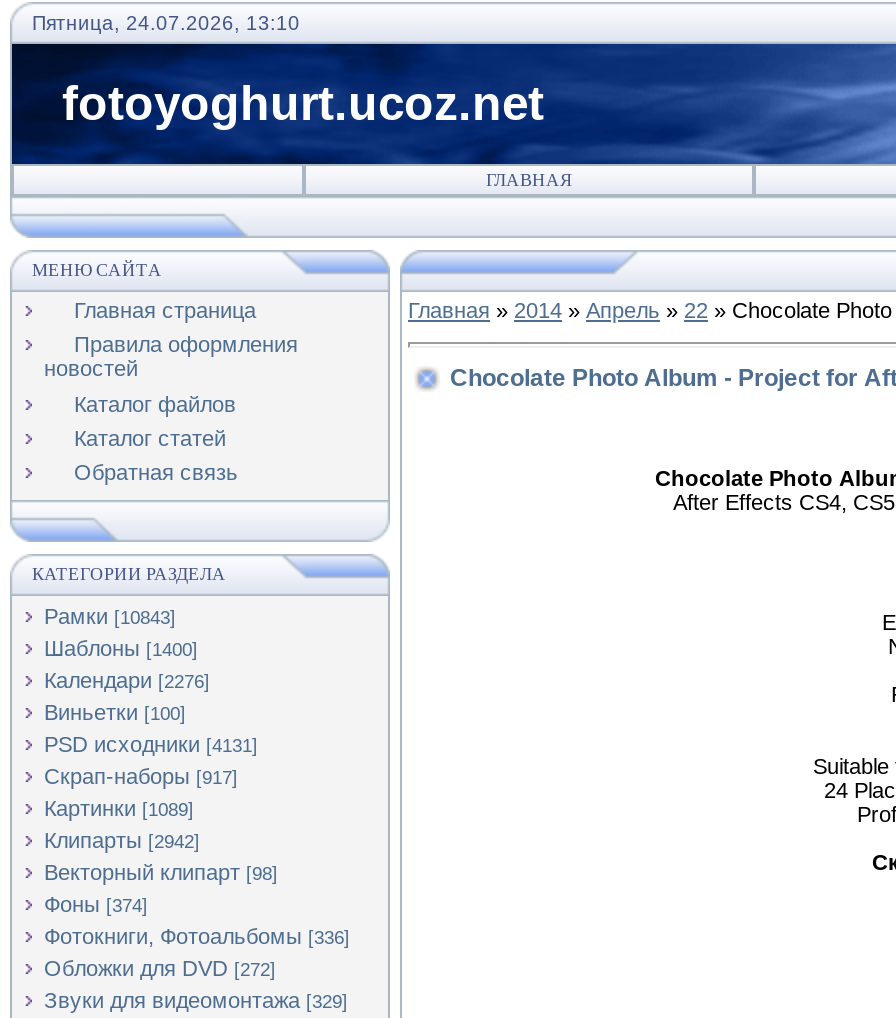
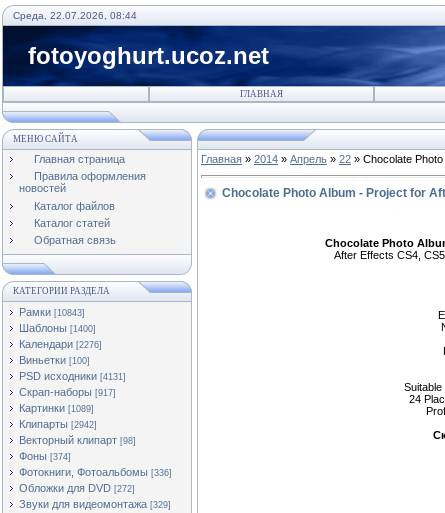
[32,12,300,34] Пятница, 24.07.2026, 13:10 -> [13,10,137,21] Среда, 22.07.2026, 08:44

